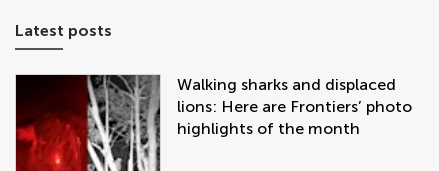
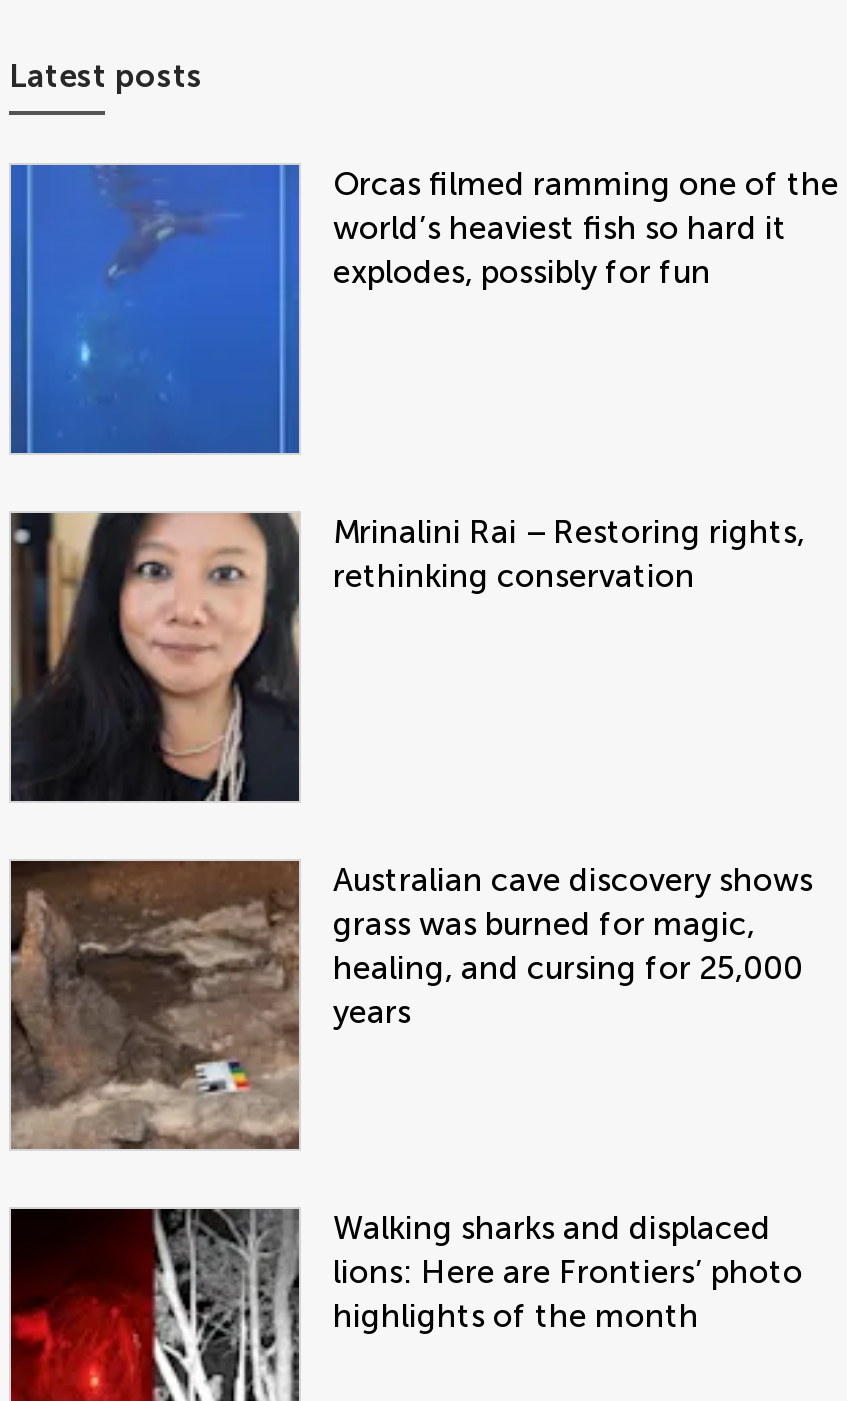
none -> [9,163,839,455] [image] | Orcas filmed ramming one of the | world’s heaviest fish so hard it | explodes, possibly for fun
none -> [9,511,805,803] [image] | Mrinalini Rai – Restoring rights, | rethinking conservation
none -> [9,859,813,1159] [image] | Australian cave discovery shows | grass was burned for magic, | healing, and cursing for 25,000 | years

